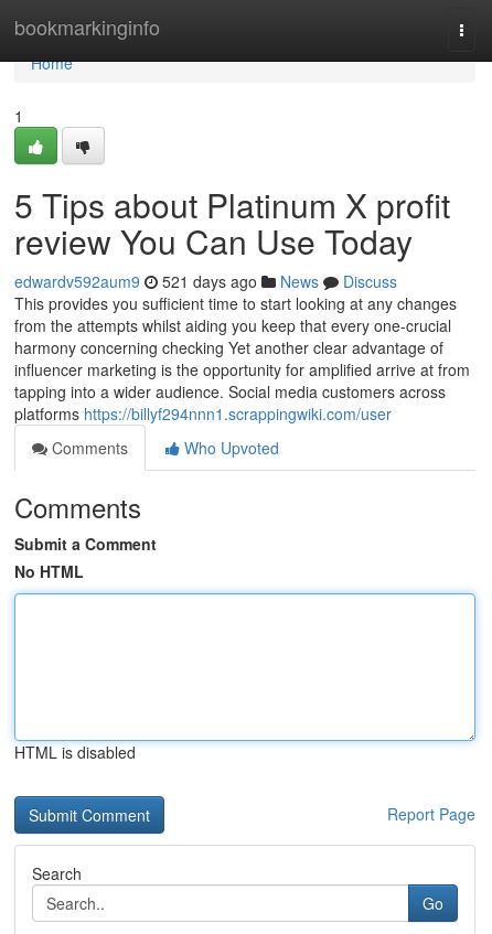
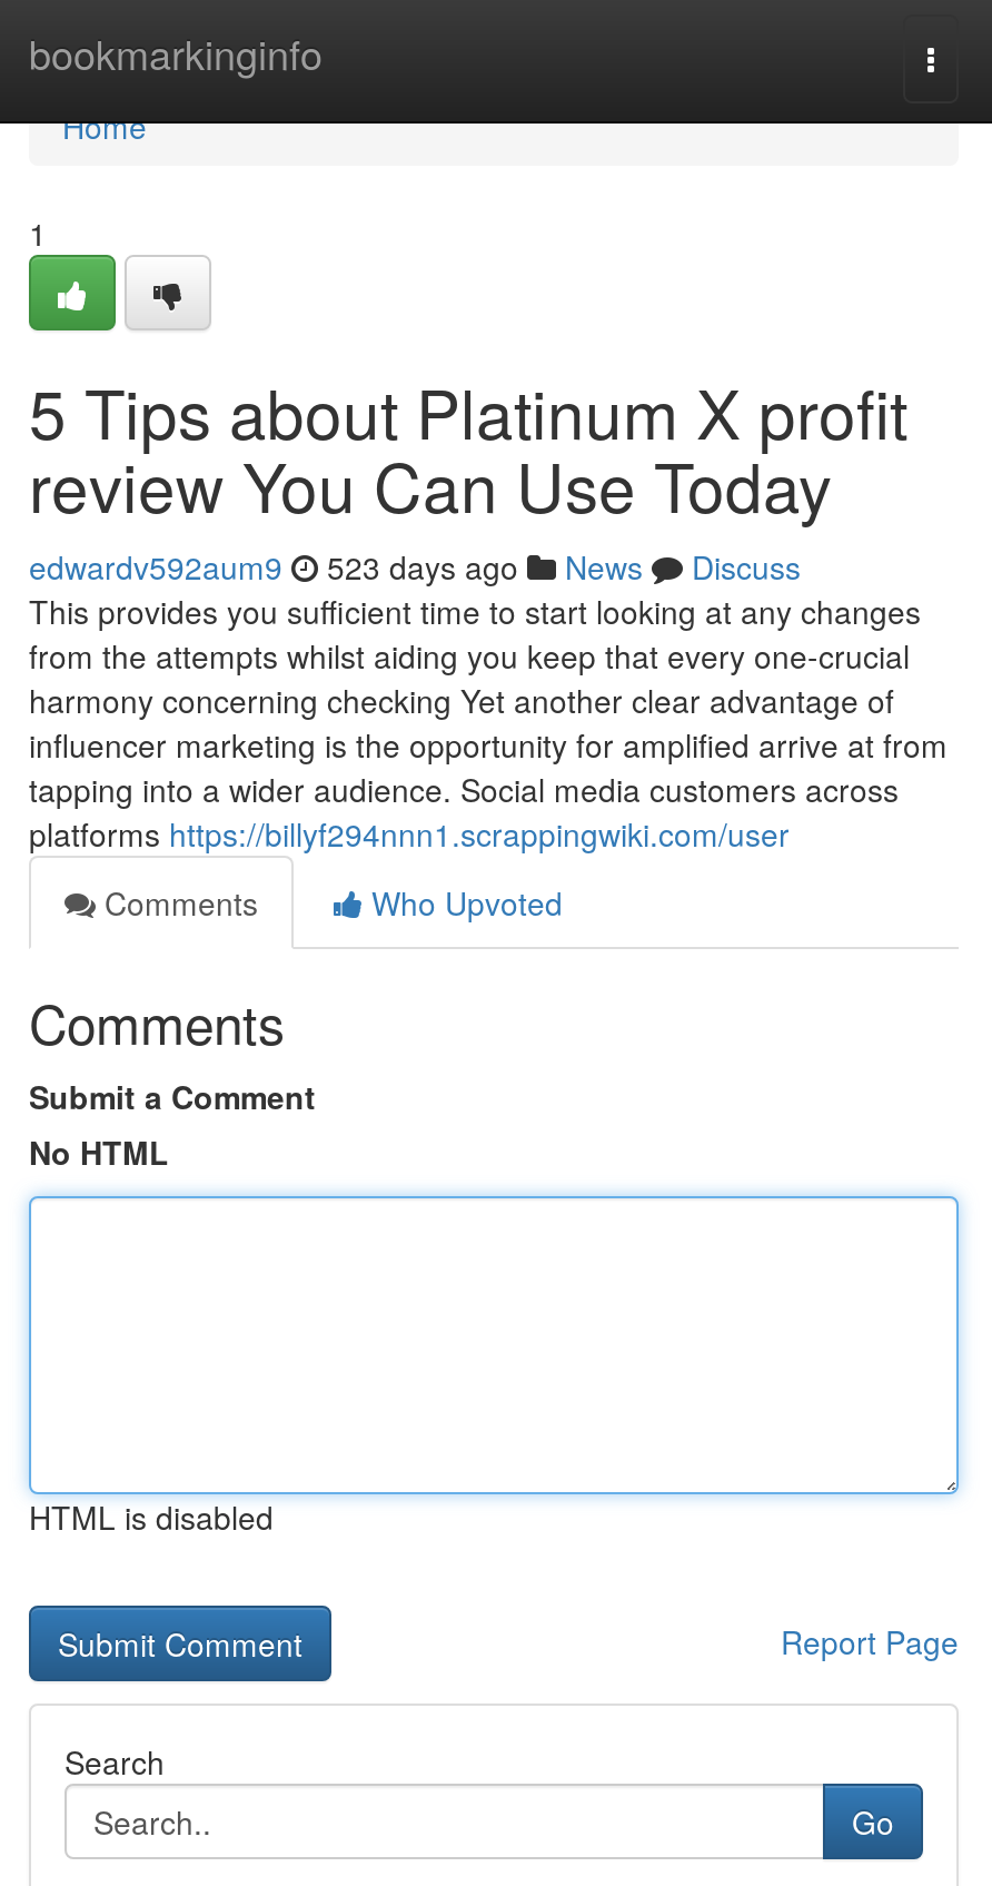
[14,270,397,292] edwardv592aum9 521 days ago News Discuss -> [29,544,801,589] edwardv592aum9 523 days ago News Discuss

